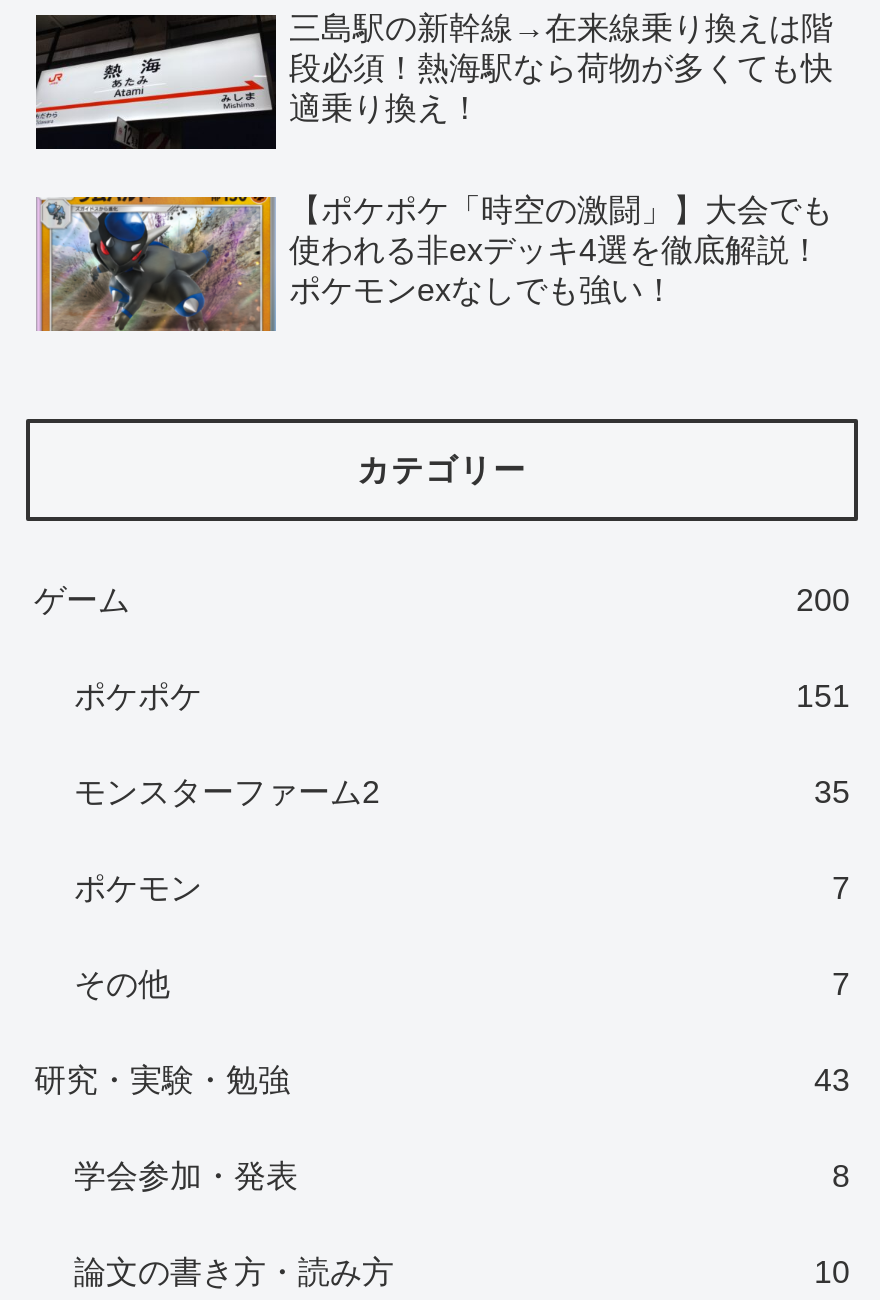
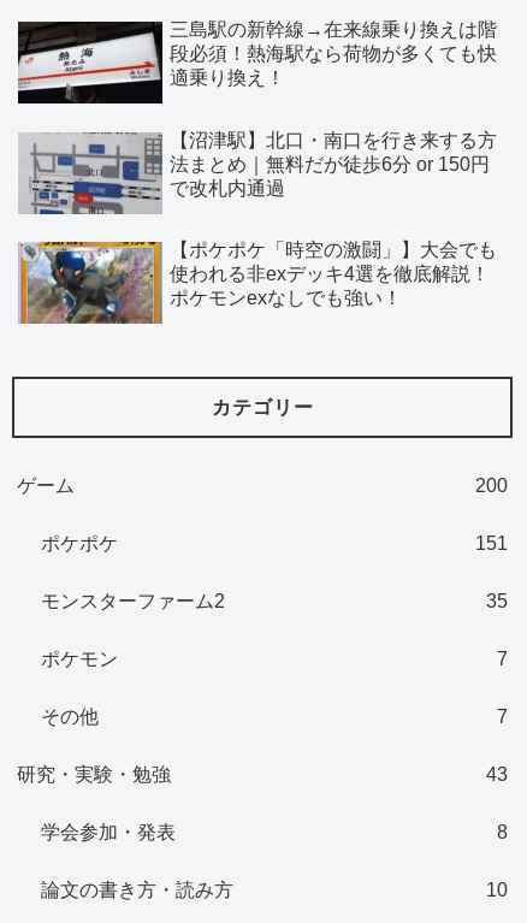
none -> [20,130,498,214] [image] | 【沼津駅】北口・南口を行き来する方 | 法まとめ｜無料だが徒歩6分 or 150円 | で改札内通過

